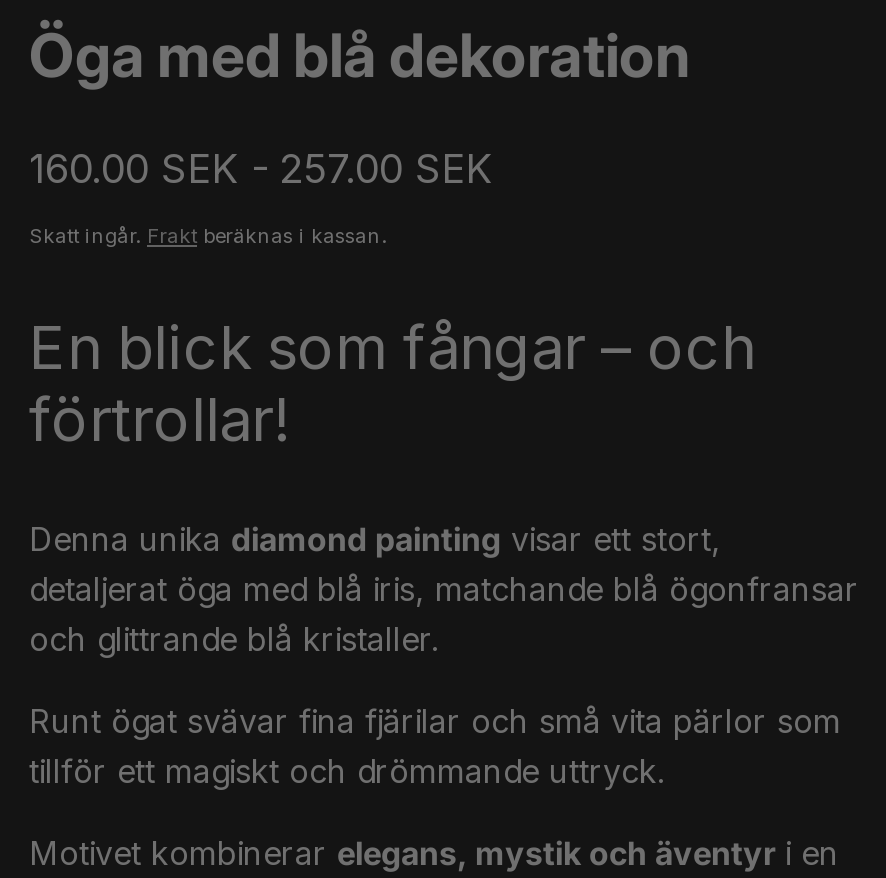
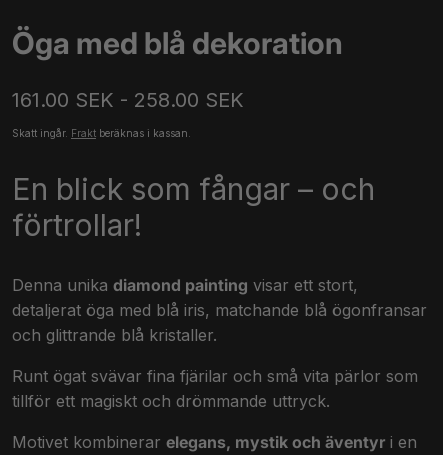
[29,144,493,192] 160.00 SEK - 257.00 SEK -> [12,88,244,112] 161.00 SEK - 258.00 SEK

